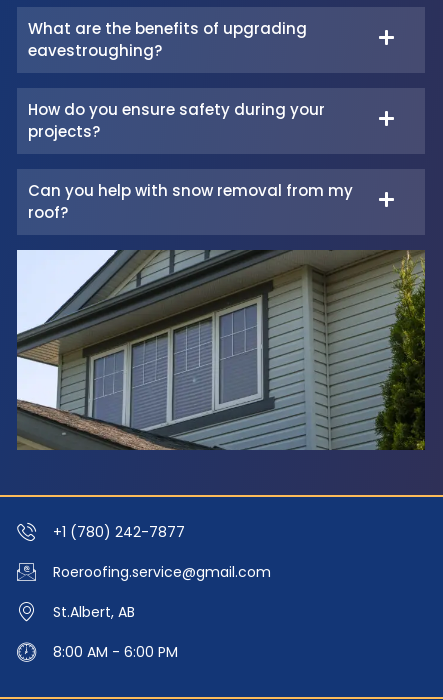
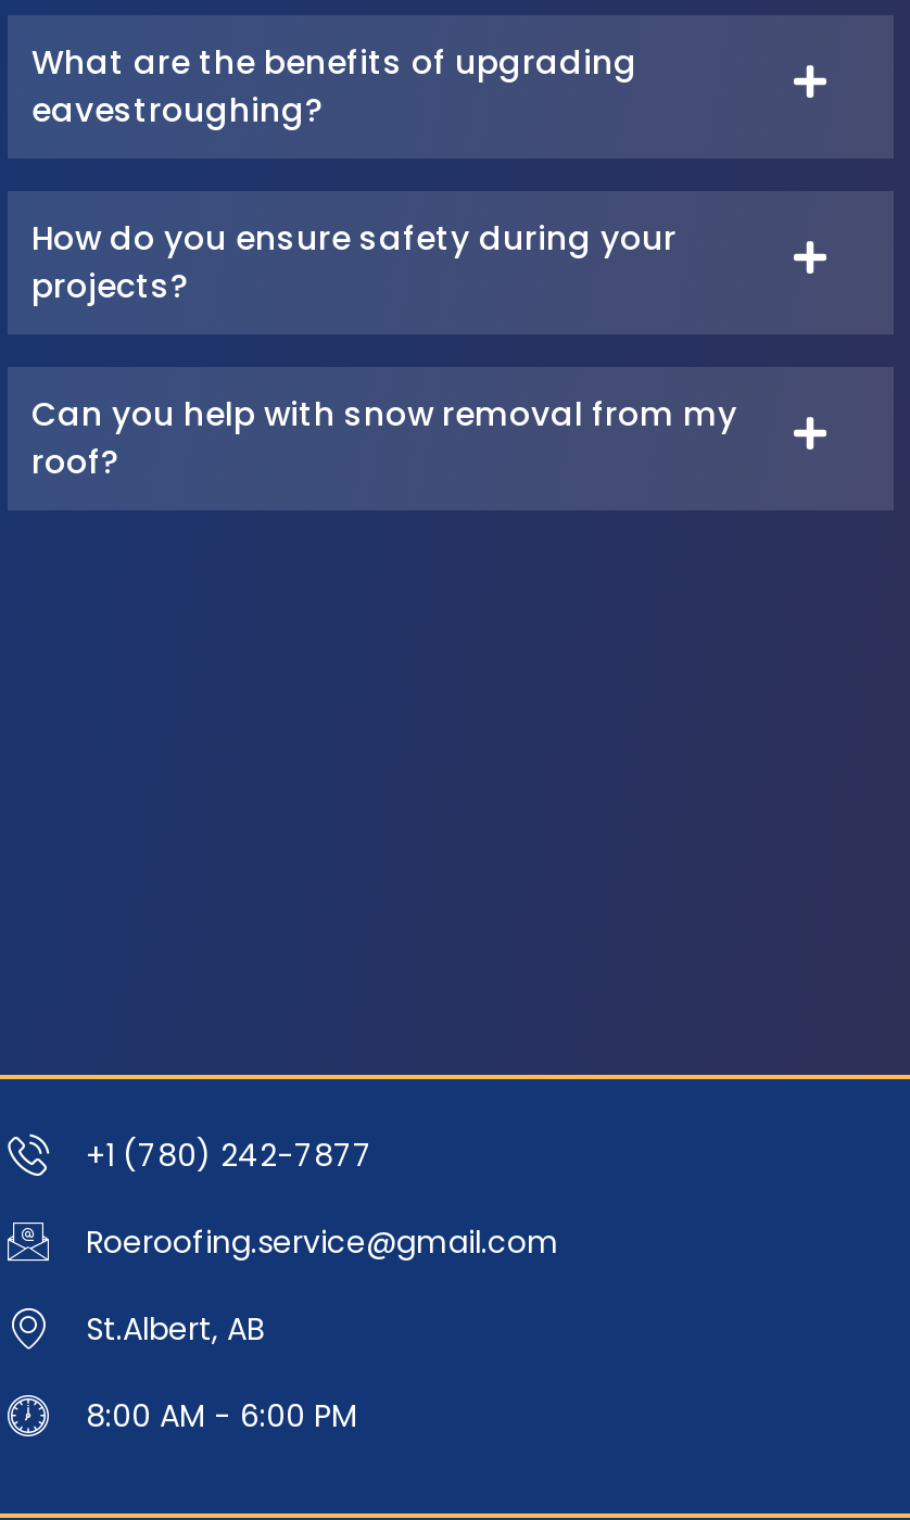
[16,249,425,451] [image] -> none

